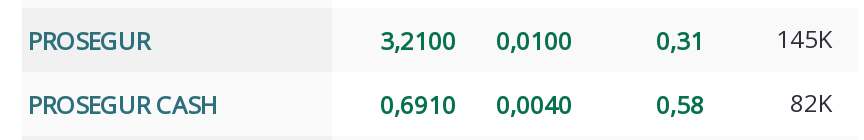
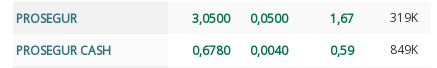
[380,22,832,57] 3,2100 | 0,0100 | 0,31 | 145K -> [192,9,418,27] 3,0500 | 0,0500 | 1,67 | 319K
[380,87,572,121] 0,6910 0,0040 -> [192,42,288,59] 0,6780 0,0040
[656,86,832,121] 0,58 | 82K -> [330,41,418,59] 0,59 | 849K

